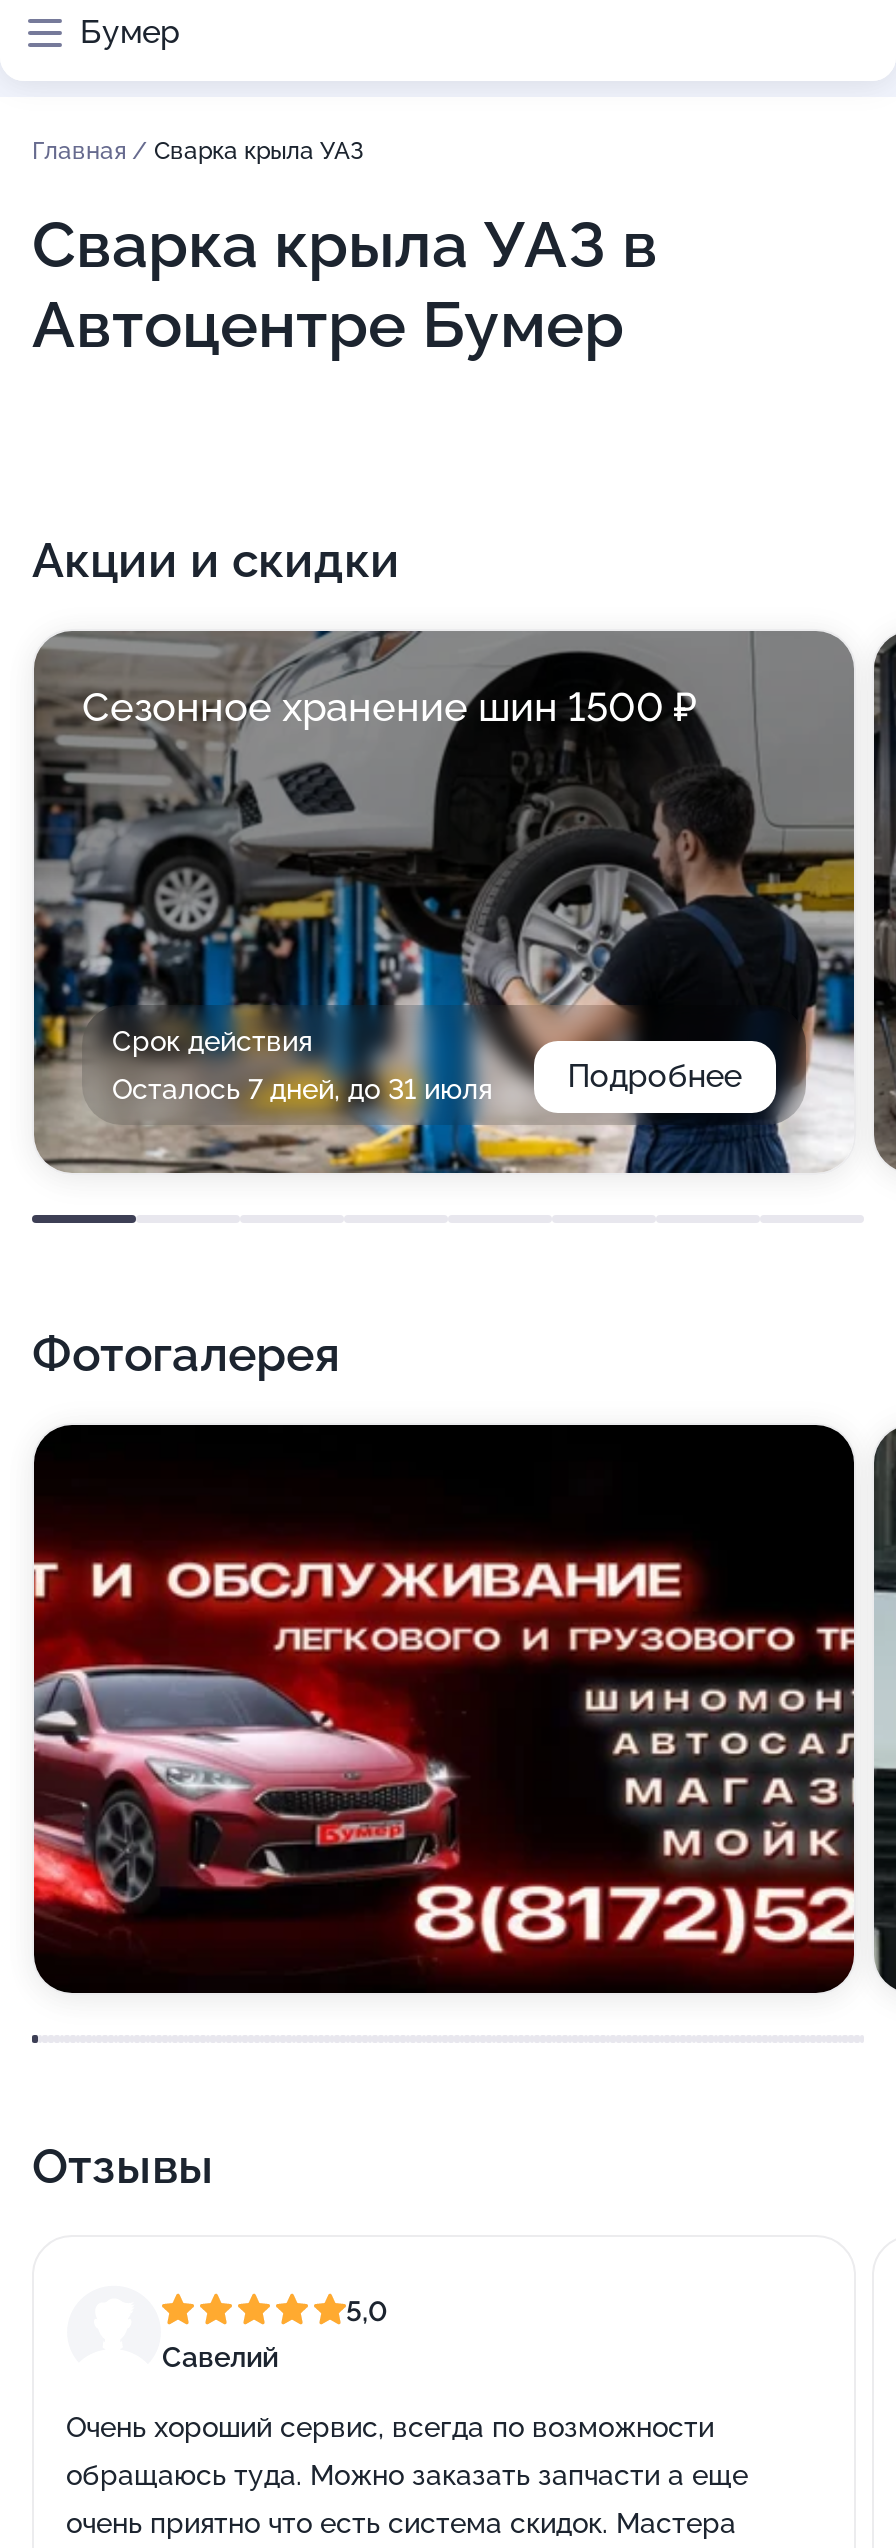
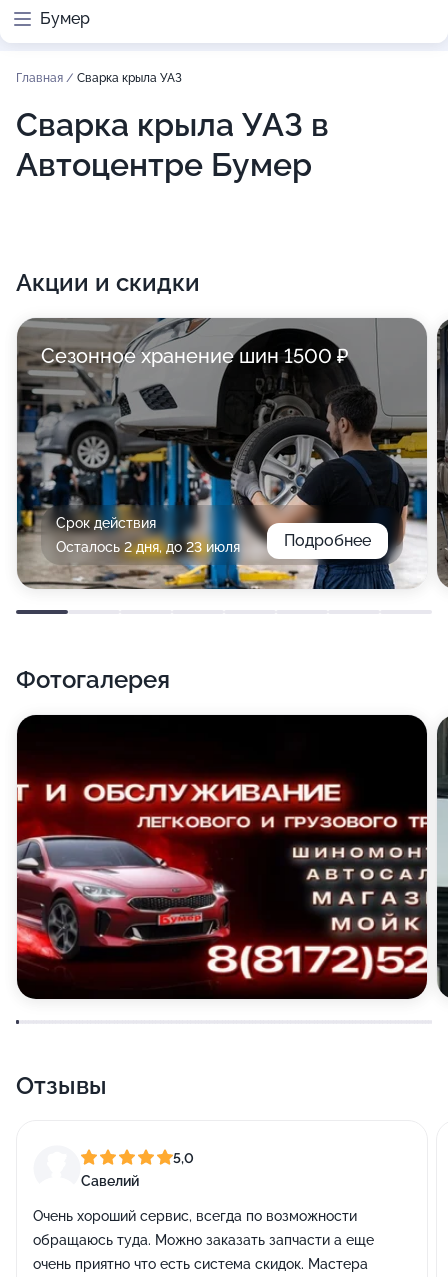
[112,1073,492,1105] Осталось 7 дней, до 31 июля -> [56,539,240,555] Осталось 2 дня, до 23 июля

